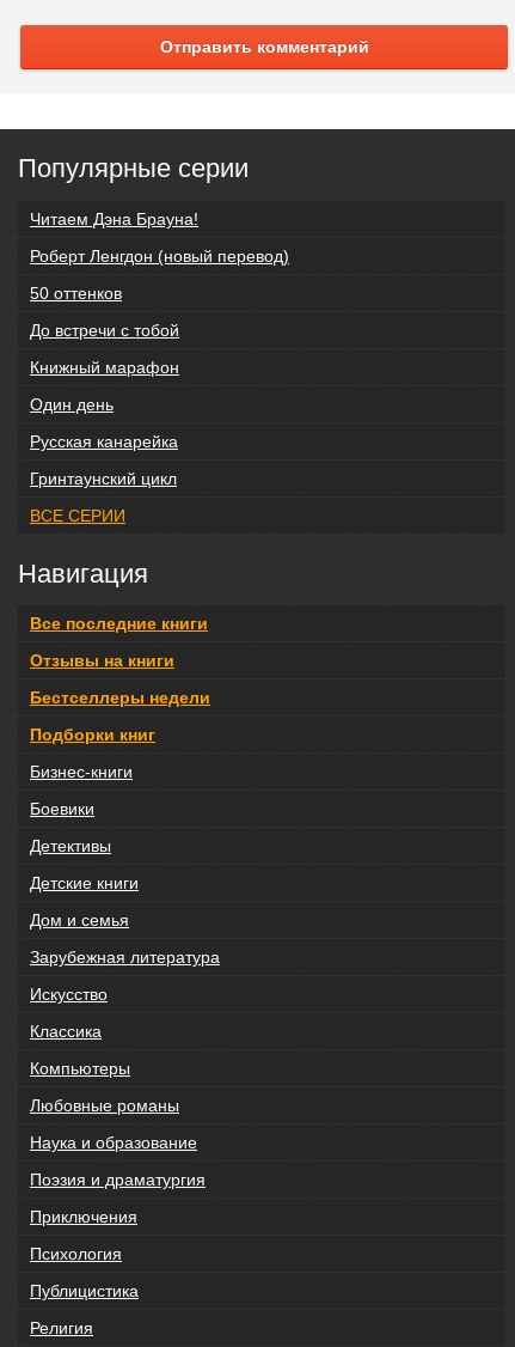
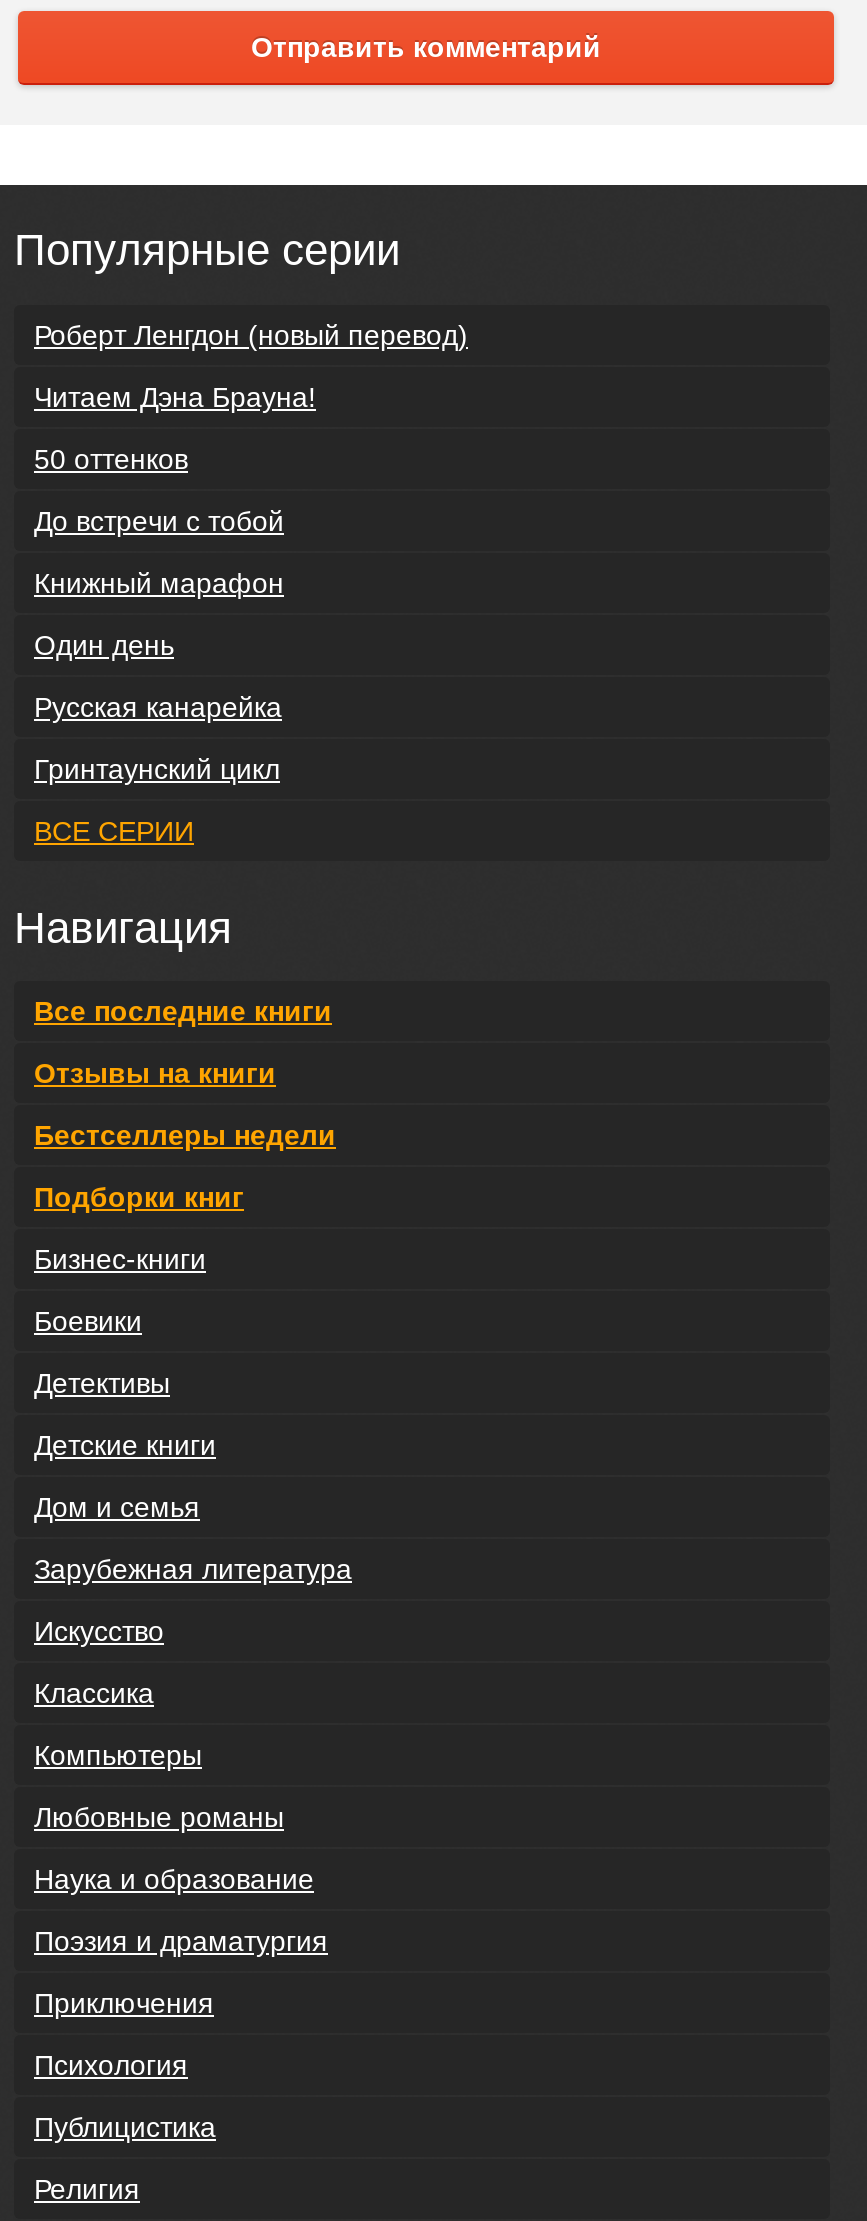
moved [30,209,198,228] -> [34,380,316,412]: Читаем Дэна Брауна!
moved [30,246,289,265] -> [34,318,468,350]: Роберт Ленгдон (новый перевод)

